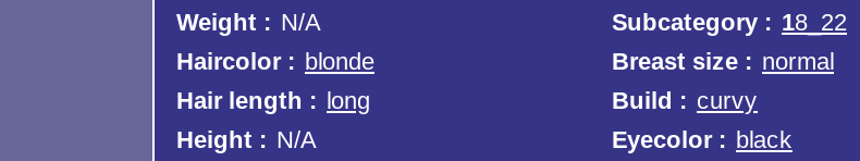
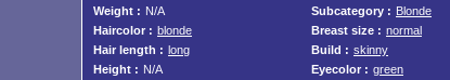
[612,9,847,35] Subcategory : 18_22 -> [311,4,432,17] Subcategory : Blonde
[612,87,758,113] Build : curvy -> [311,43,388,56] Build : skinny
[612,126,793,152] Eyecolor : black -> [311,63,403,76] Eyecolor : green

